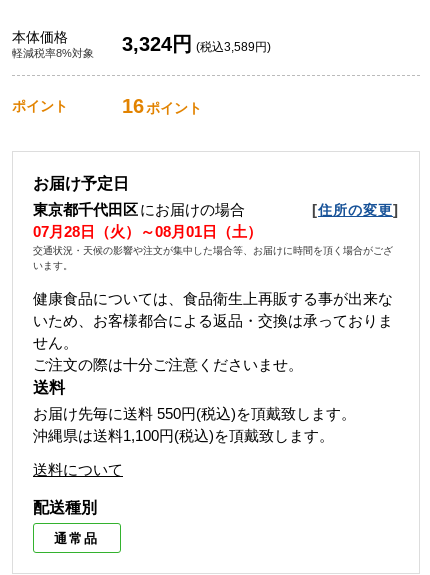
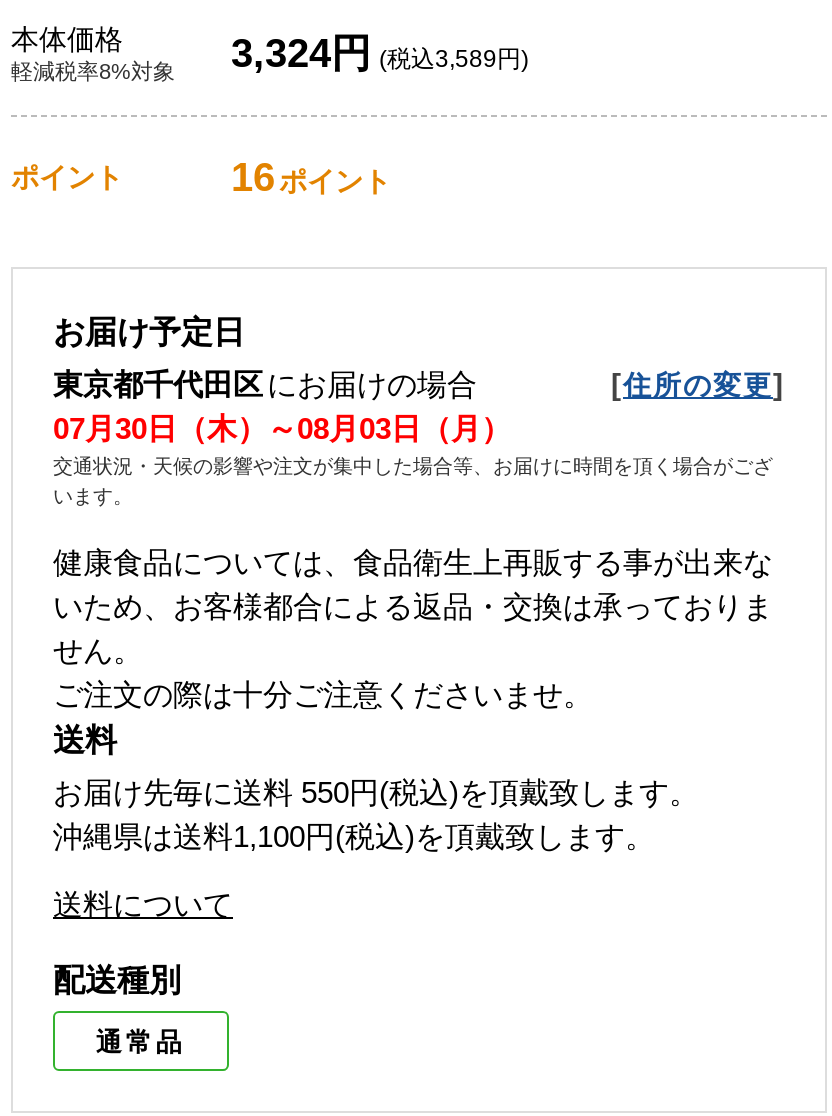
[33,223,262,240] 07月28日（火）～08月01日（土） -> [53,412,511,446] 07月30日（木）～08月03日（月）

